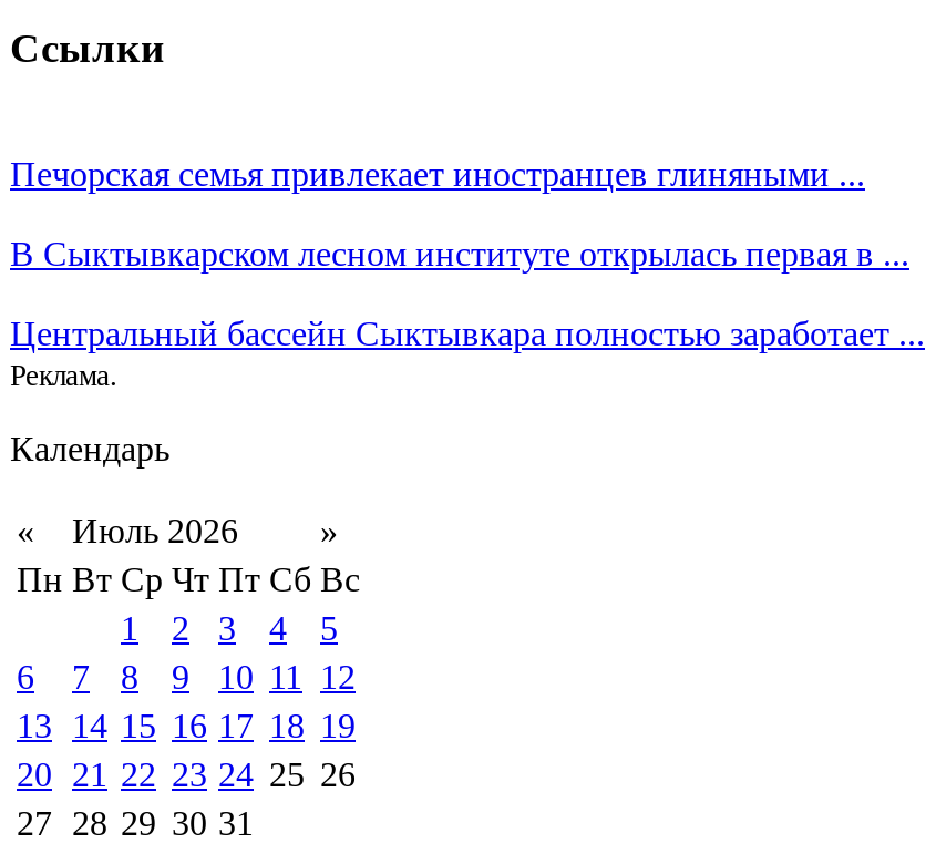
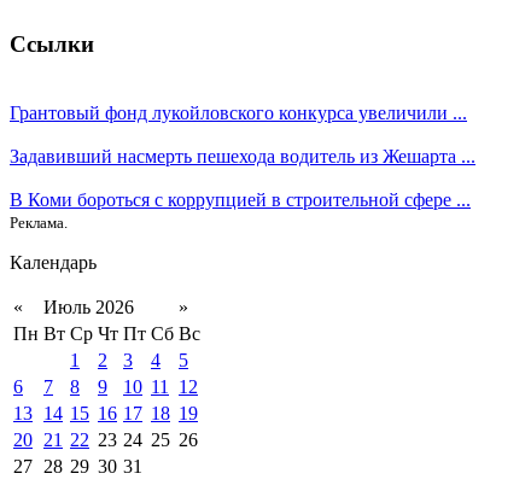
[10,154,865,192] Печорская семья привлекает иностранцев глиняными ... -> [10,103,467,123] Грантовый фонд лукойловского конкурса увеличили ...
[10,234,909,272] В Сыктывкарском лесном институте открылась первая в ... -> [10,146,475,167] Задавивший насмерть пешехода водитель из Жешарта ...
[10,314,925,351] Центральный бассейн Сыктывкара полностью заработает ... -> [10,190,471,210] В Коми бороться с коррупцией в строительной сфере ...

